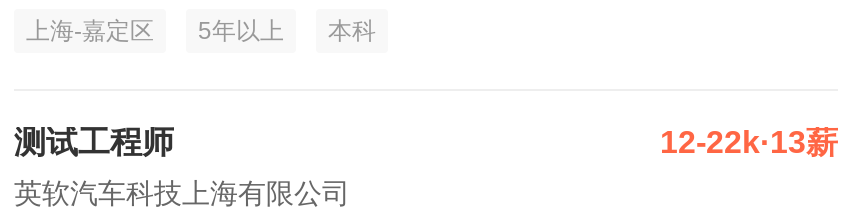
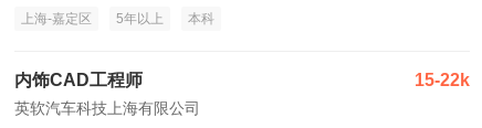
[14,125,838,159] 测试工程师 | 12-22k·13薪 -> [14,71,470,89] 内饰CAD工程师 | 15-22k

